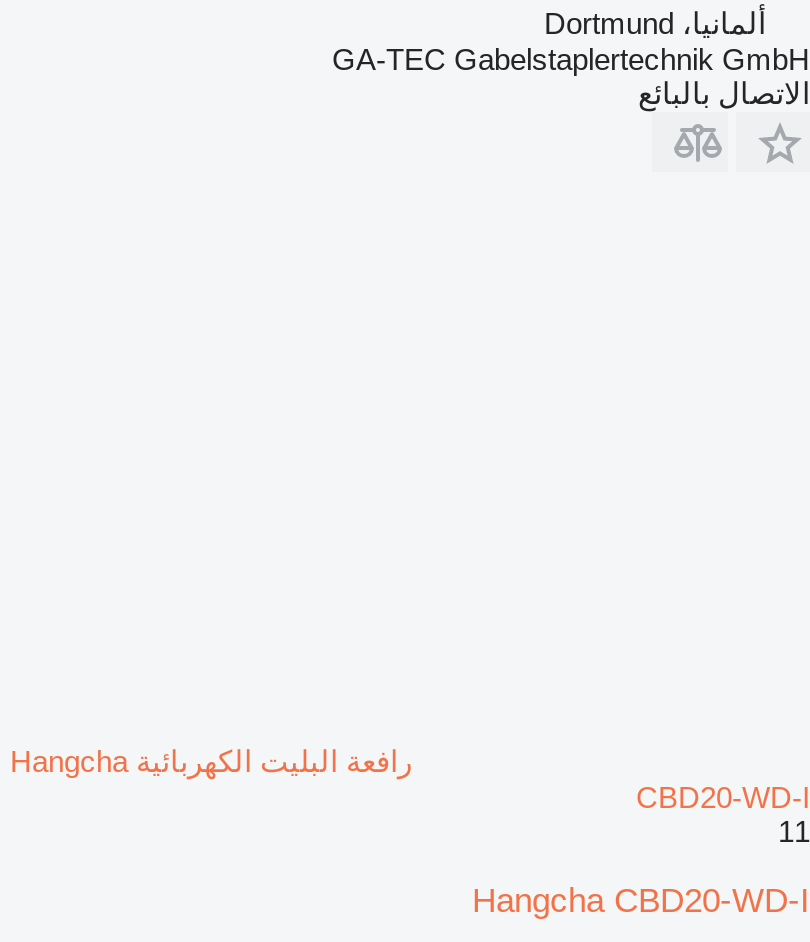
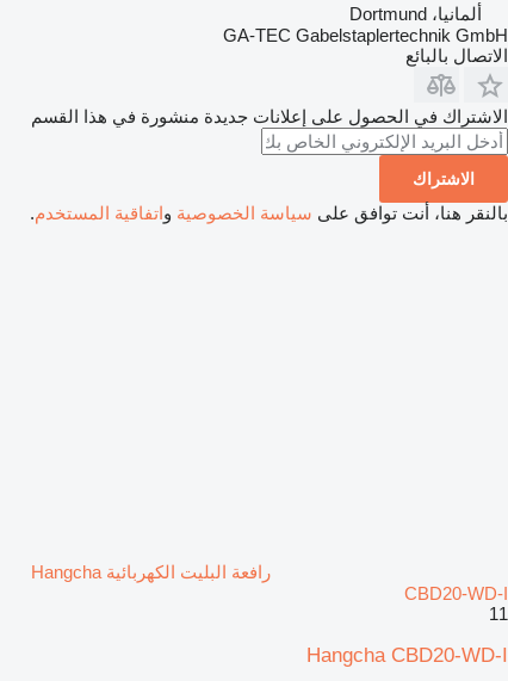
none -> [30,106,508,223] الاشتراك في الحصول على إعلانات جديدة منشورة في هذا القسم | الاشتراك | بالنقر هنا، أنت توافق على سياسة الخصوصية و اتفاقية المستخدم.

